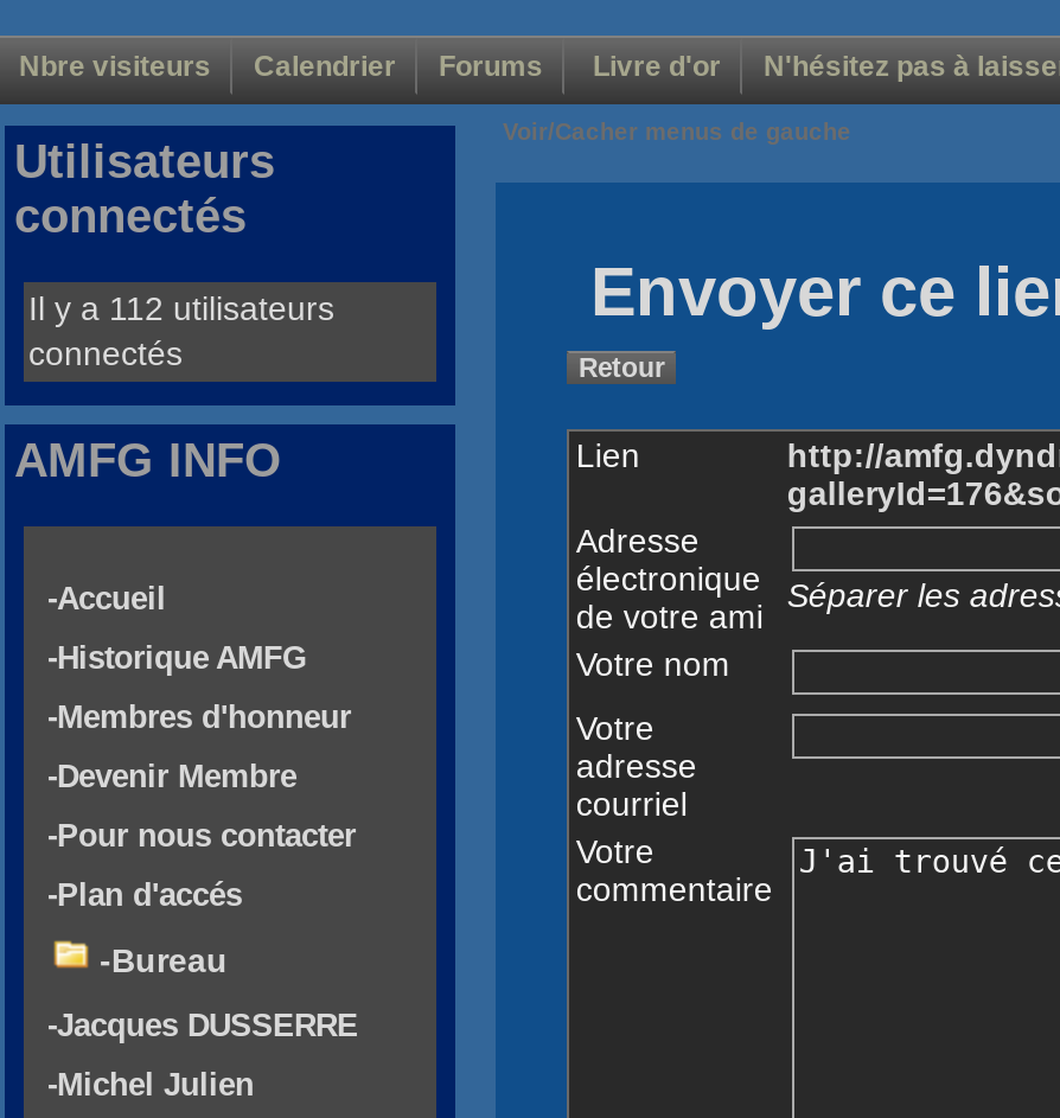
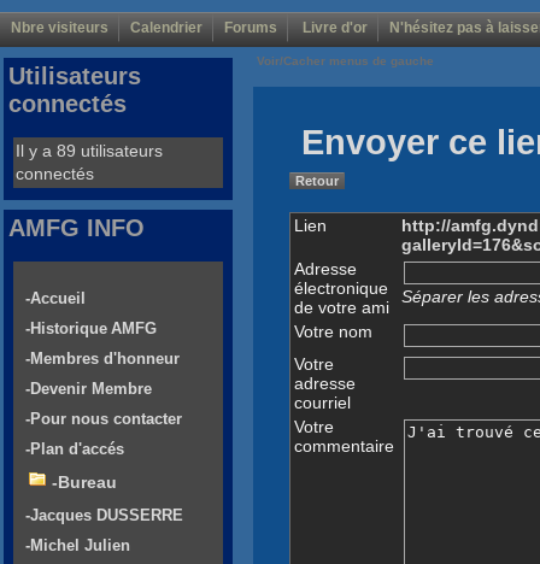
[28,290,334,328] Il y a 112 utilisateurs -> [16,142,163,161] Il y a 89 utilisateurs

